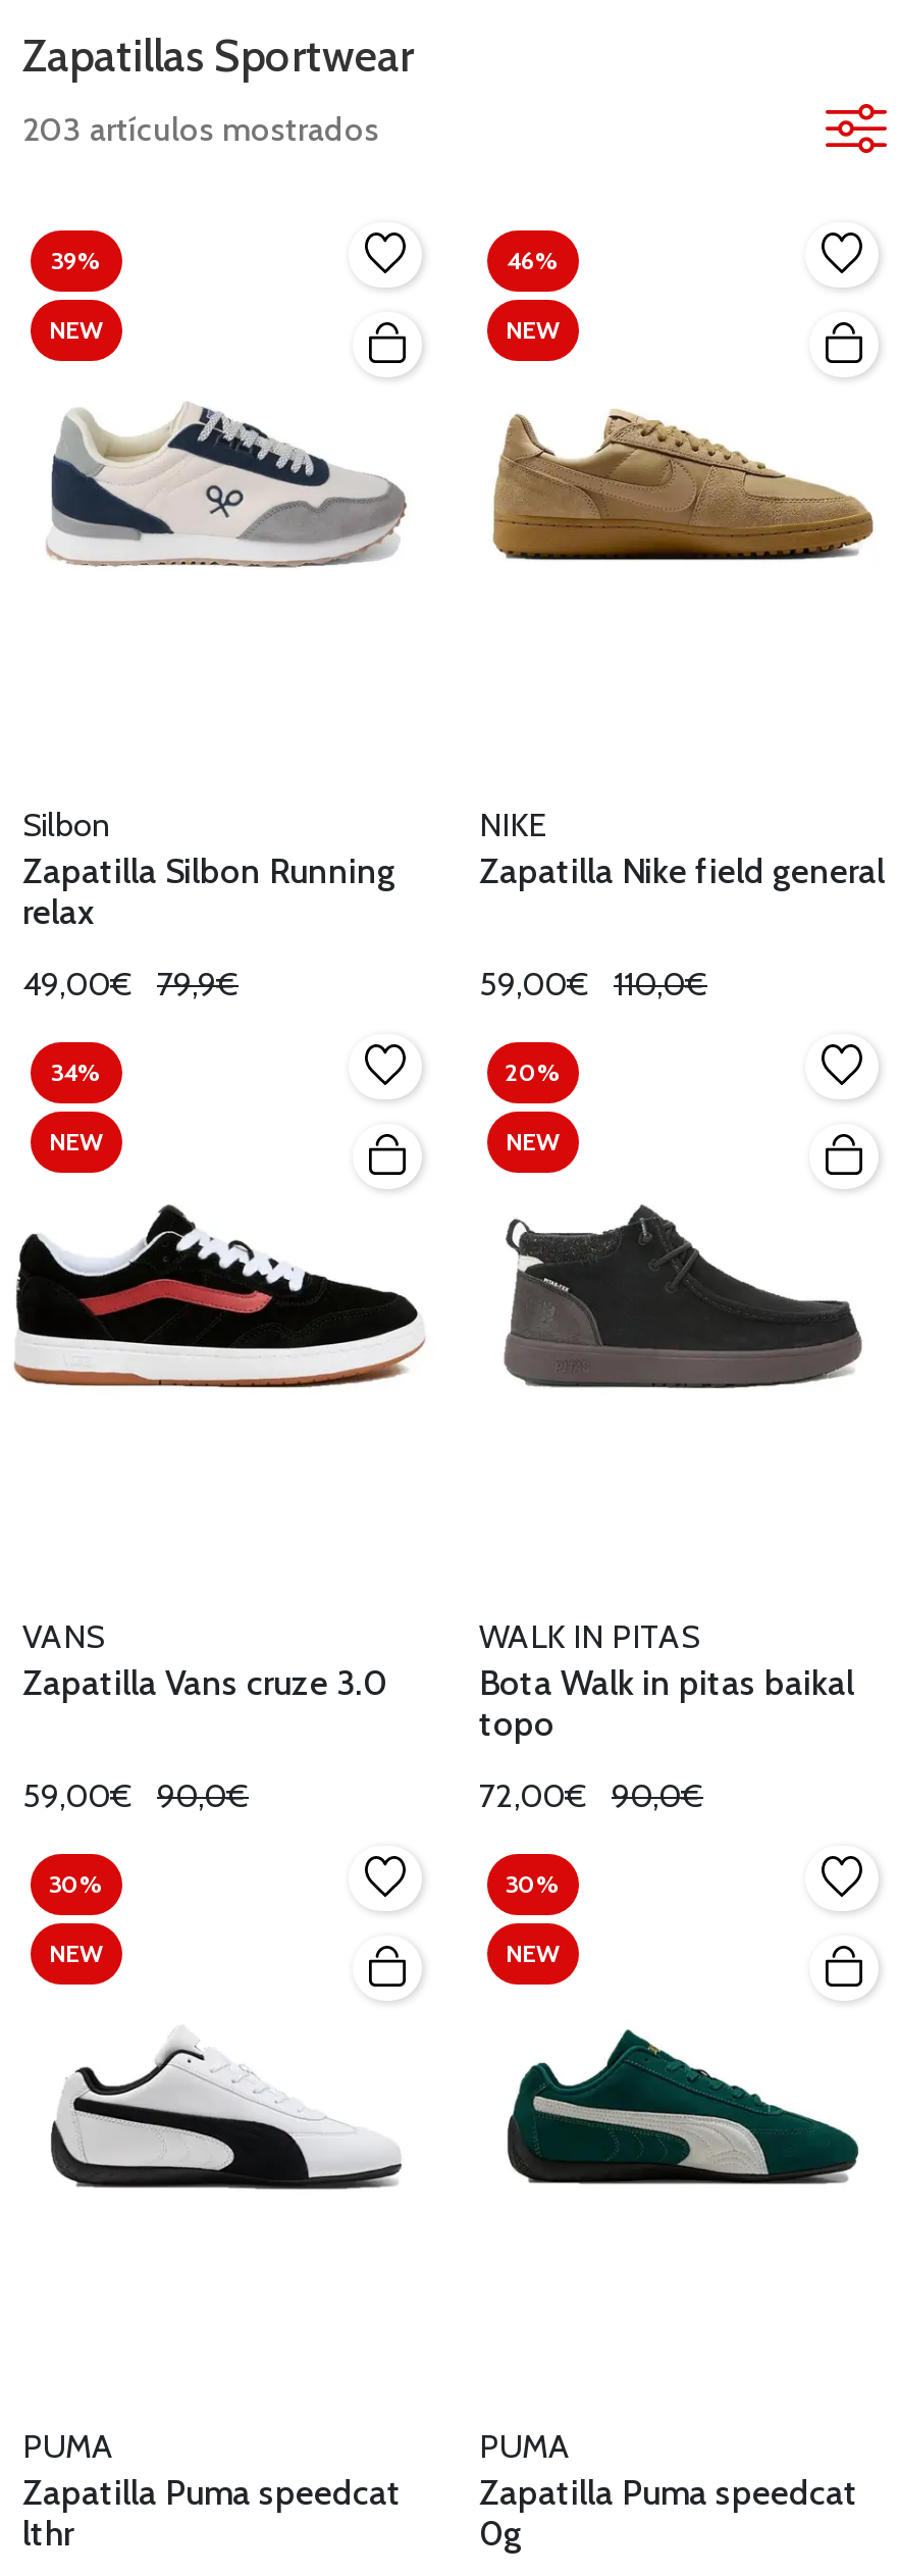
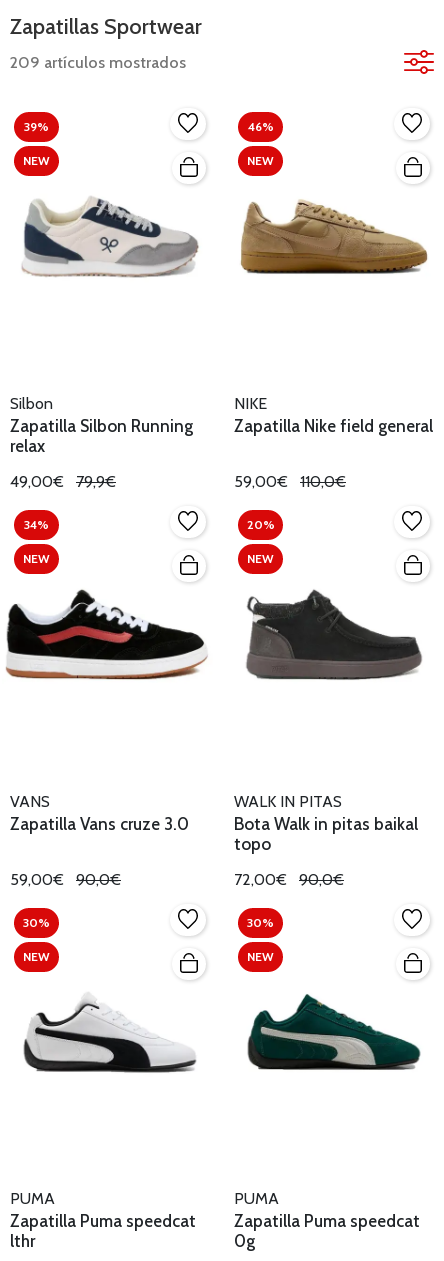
[22,111,379,150] 203 artículos mostrados -> [10,53,186,72] 209 artículos mostrados

